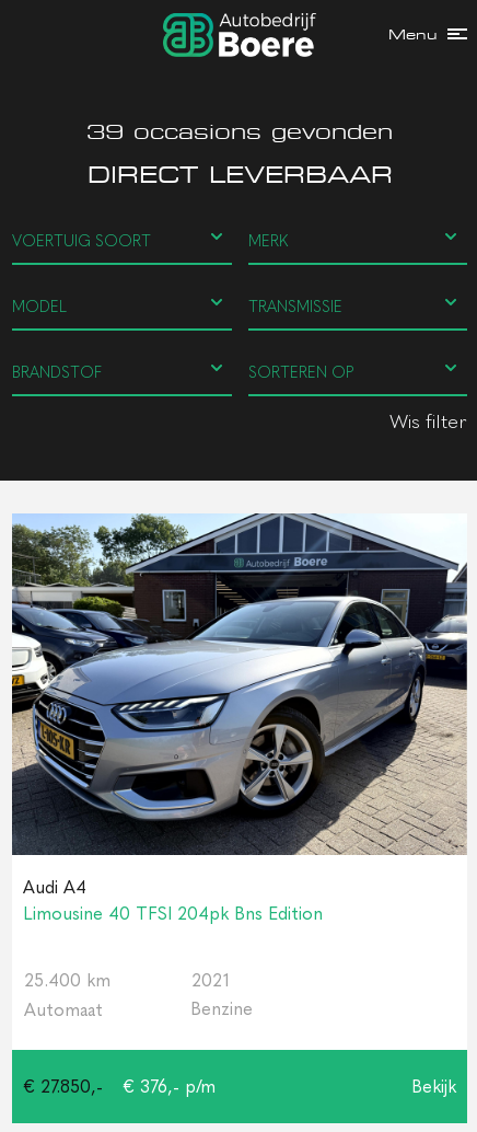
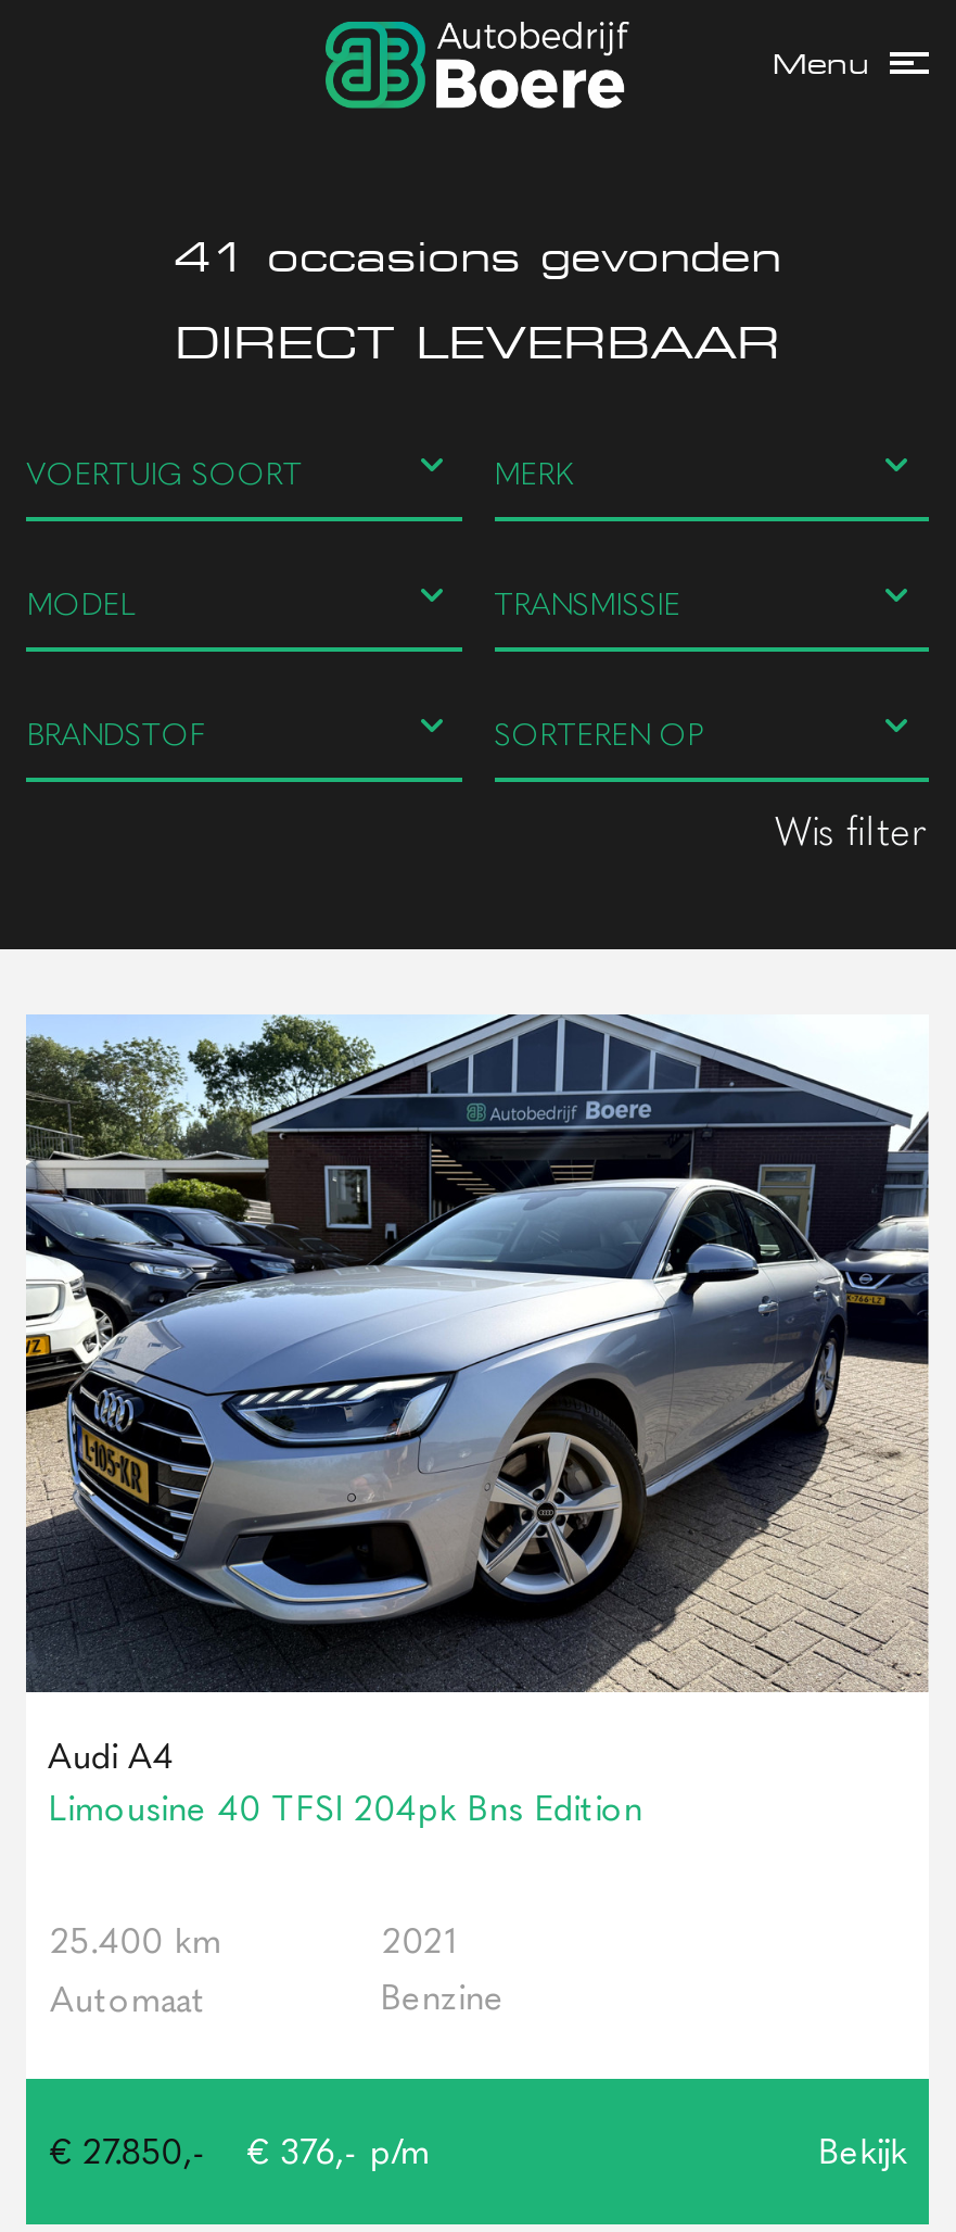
[86,118,393,145] 39 occasions gevonden -> [174,230,781,282] 41 occasions gevonden

